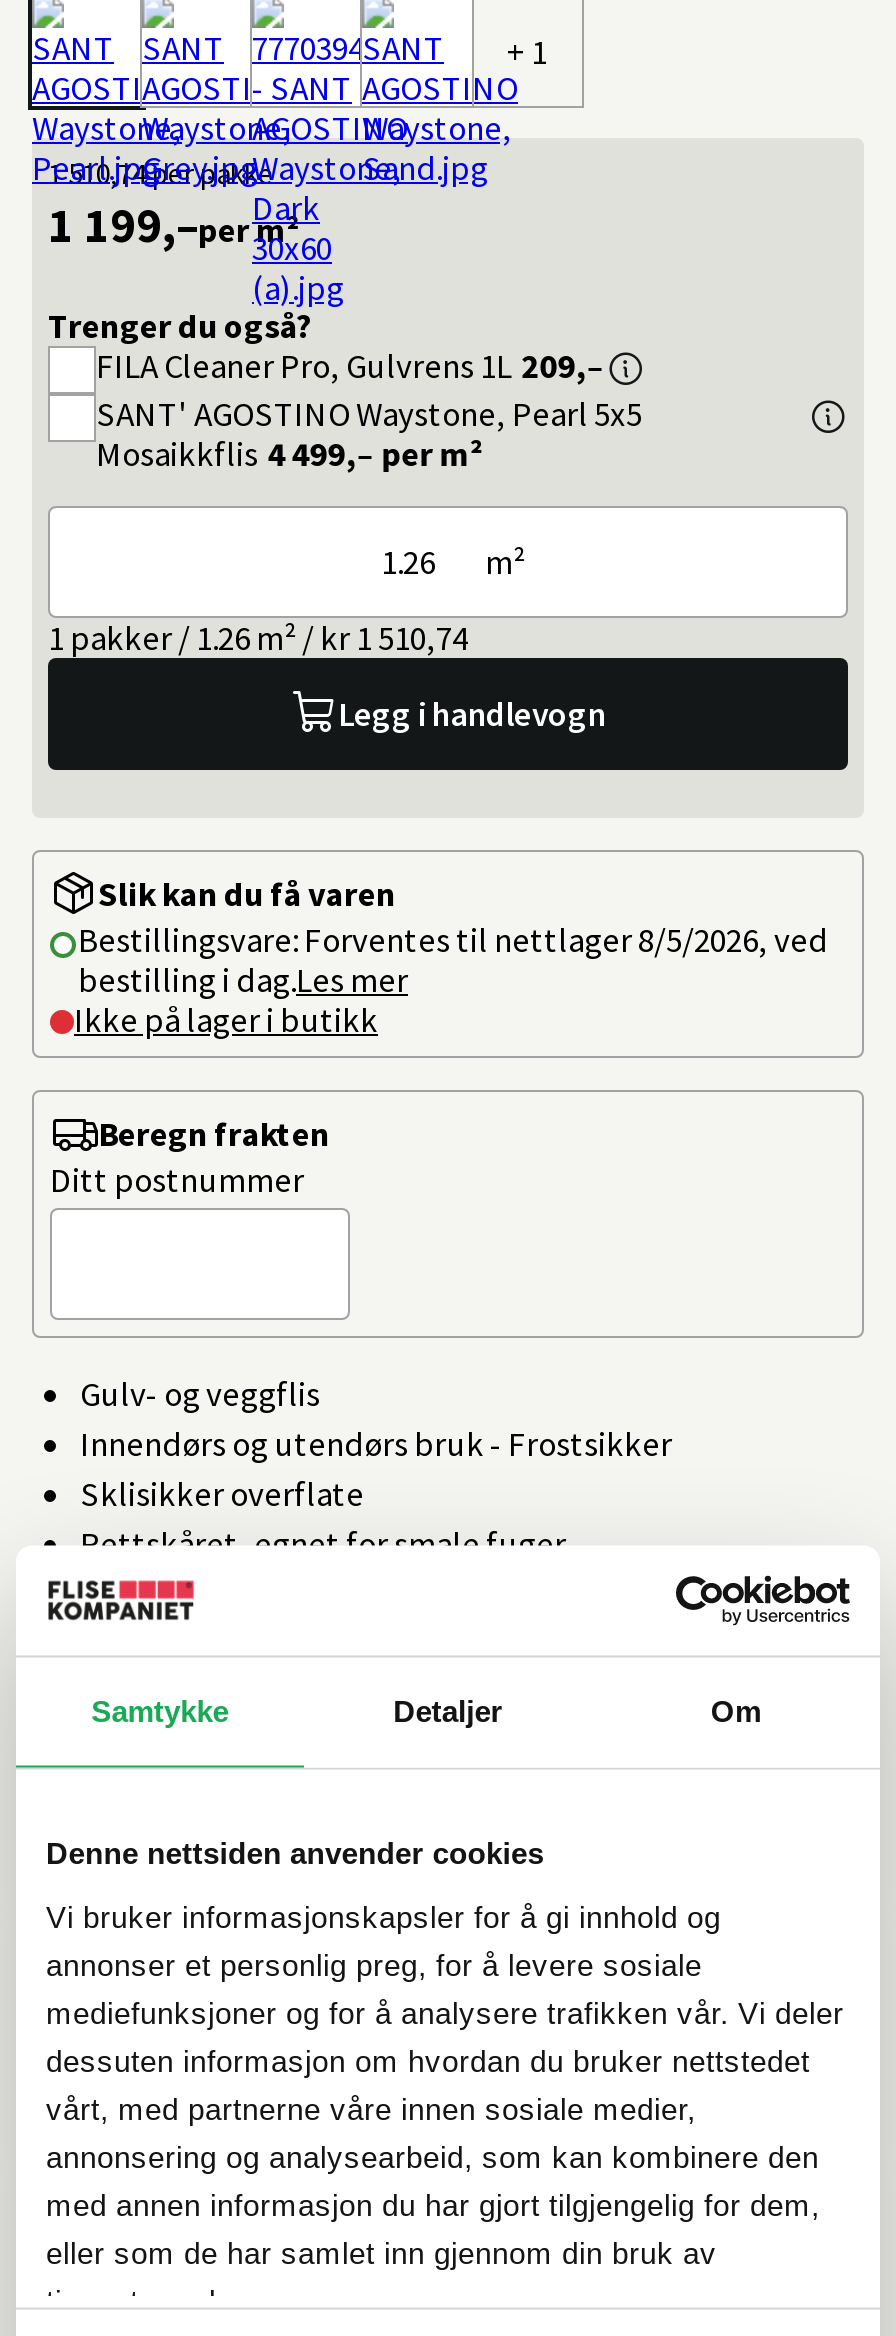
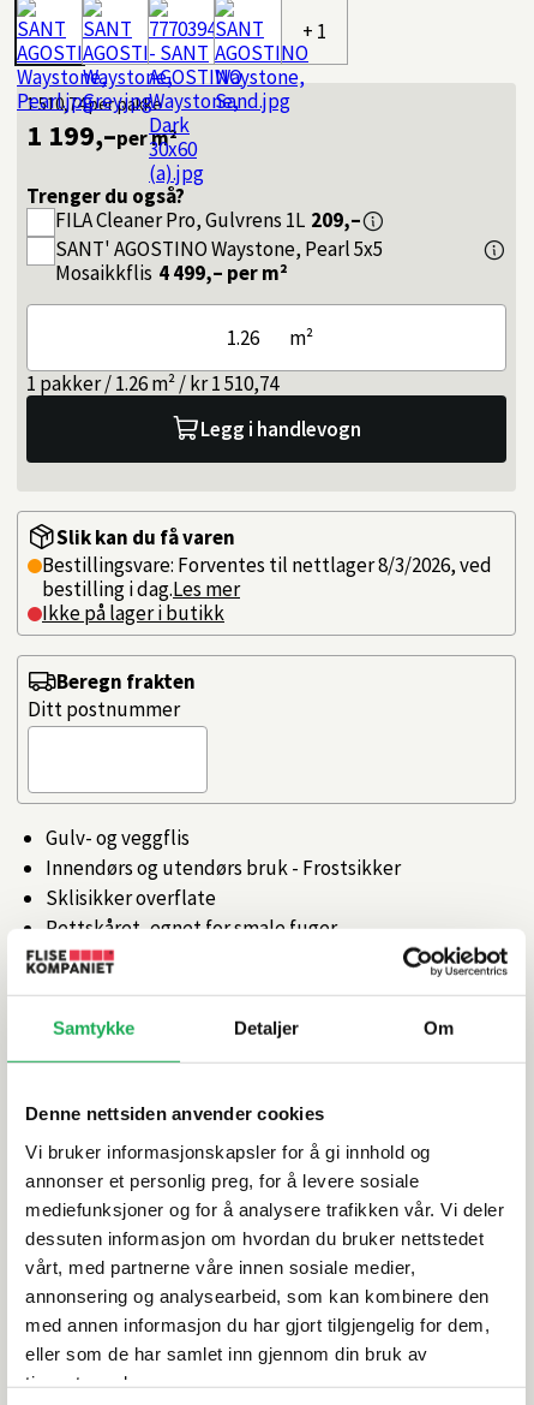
[78,918,828,962] Bestillingsvare: Forventes til nettlager 8/5/2026, ved -> [42,552,492,578] Bestillingsvare: Forventes til nettlager 8/3/2026, ved

